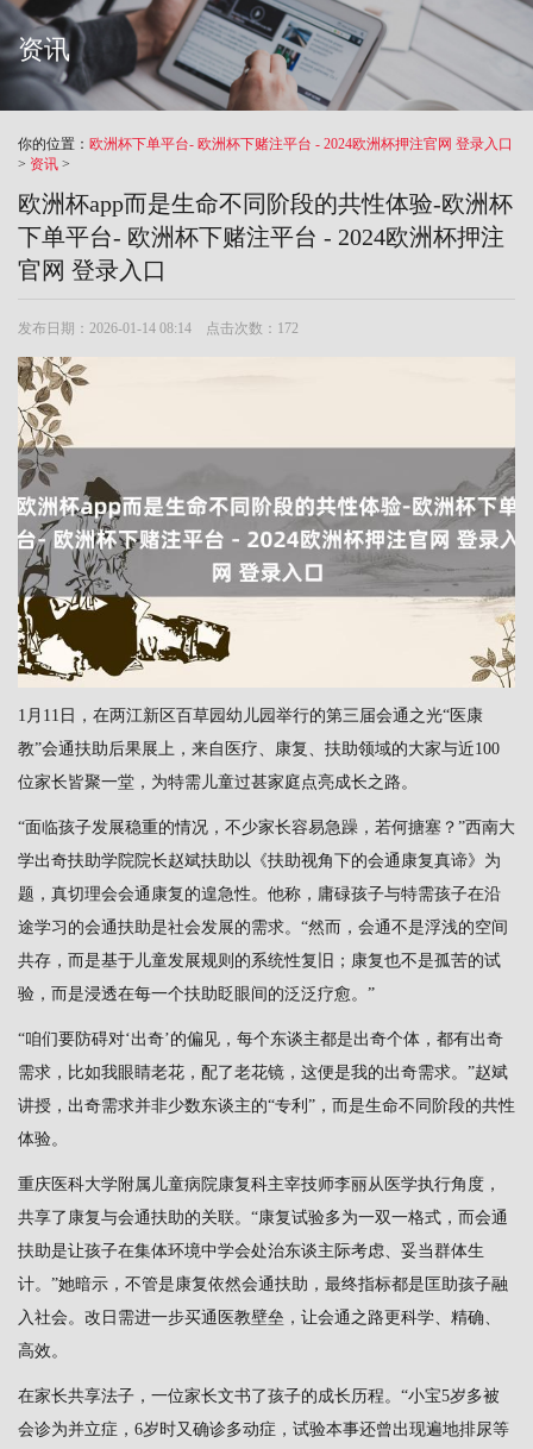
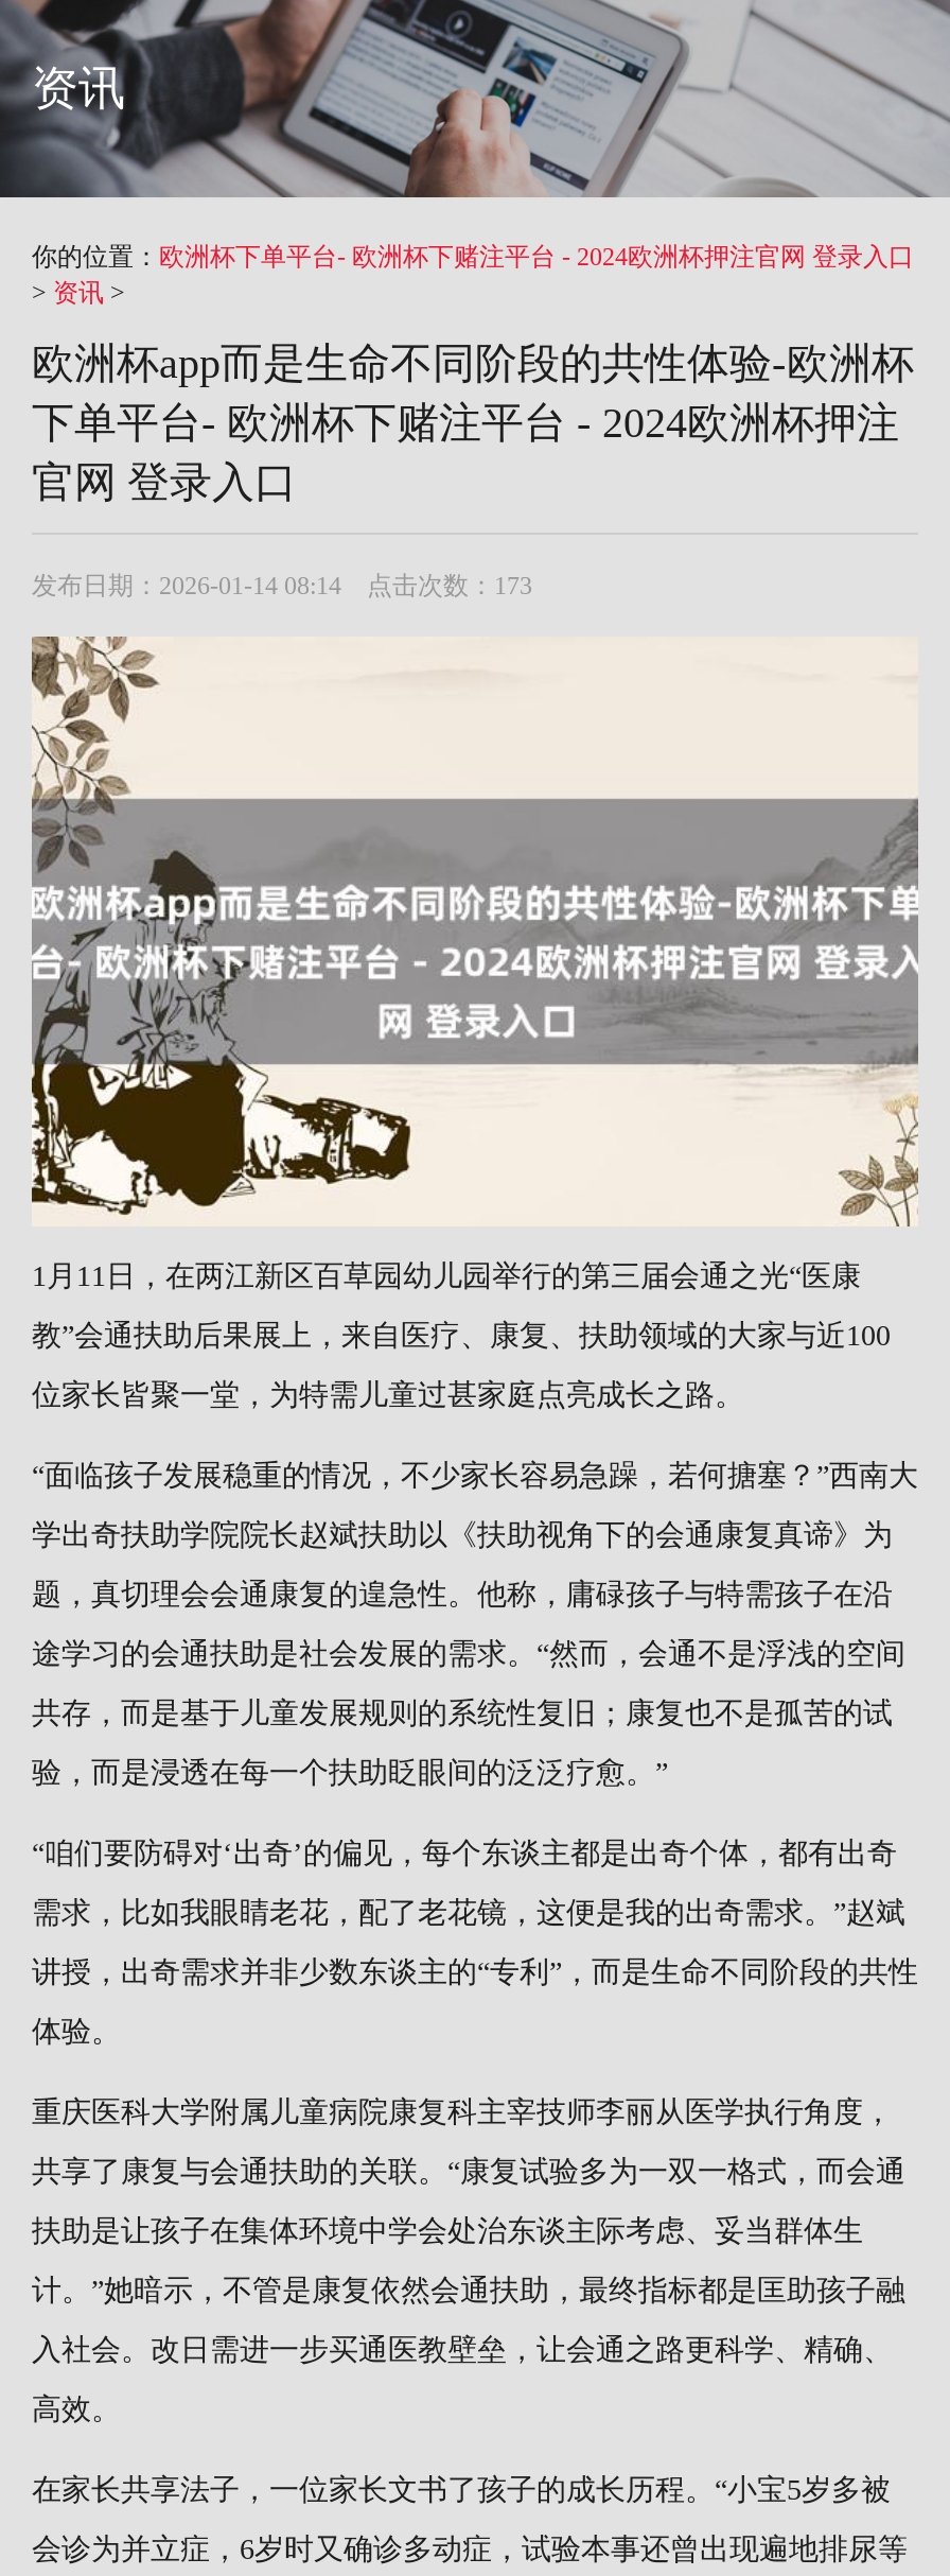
[18,320,299,336] 发布日期：2026-01-14 08:14 点击次数：172 -> [32,570,532,600] 发布日期：2026-01-14 08:14 点击次数：173

